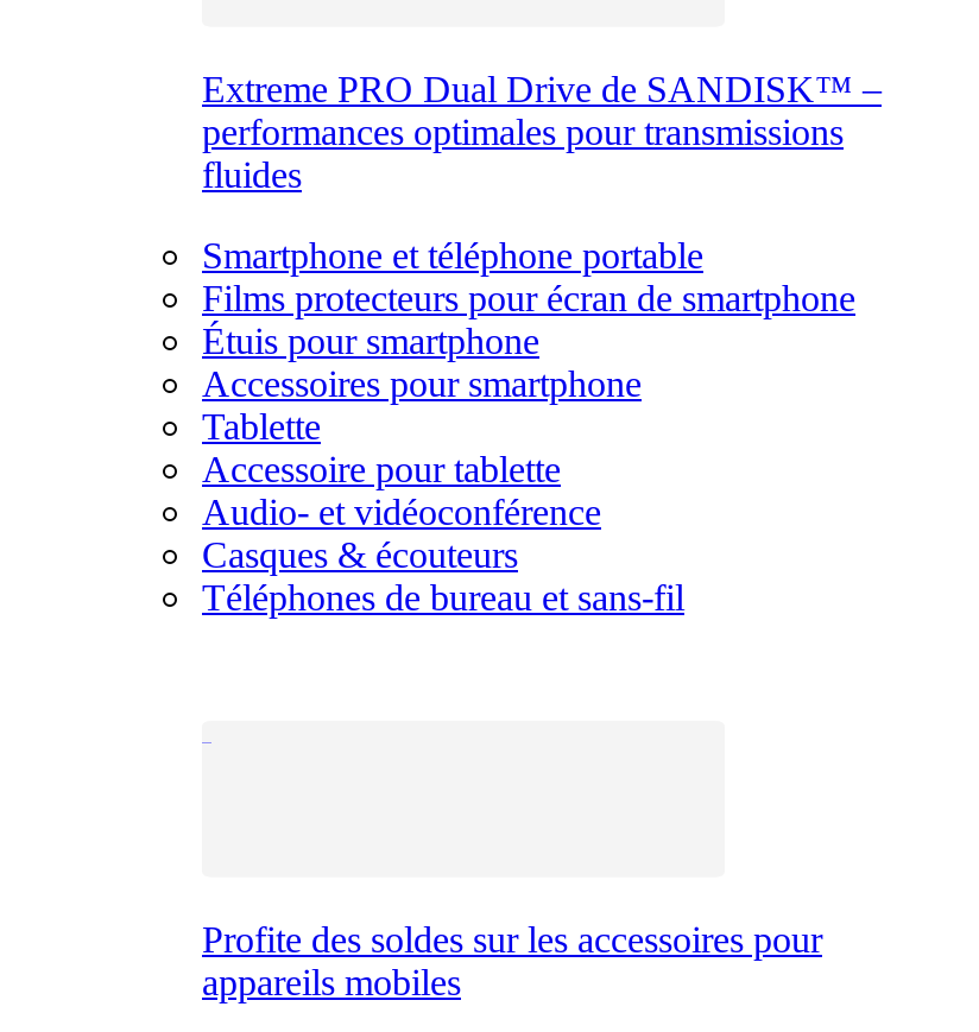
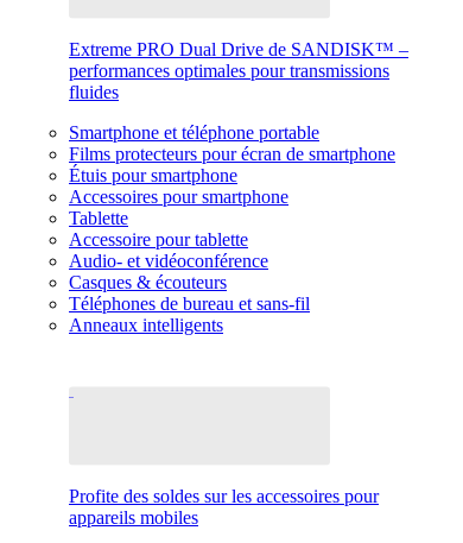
none -> [69,315,223,335] Anneaux intelligents

